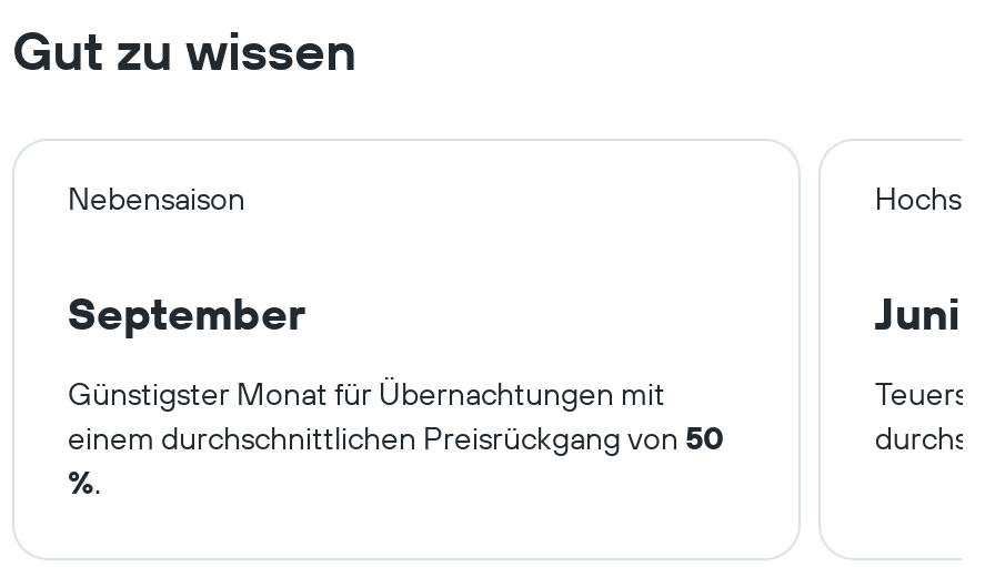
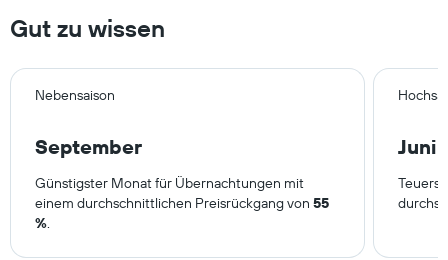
[68,418,723,458] einem durchschnittlichen Preisrückgang von 50 -> [35,194,329,212] einem durchschnittlichen Preisrückgang von 55

